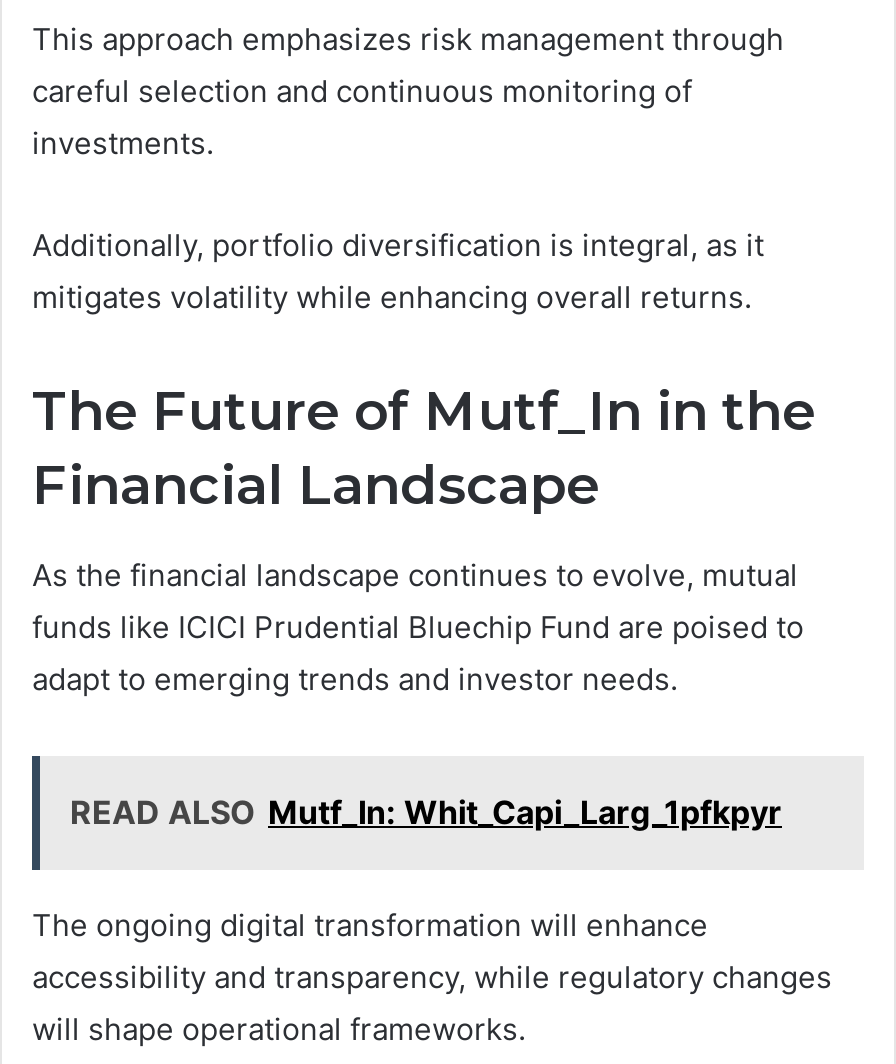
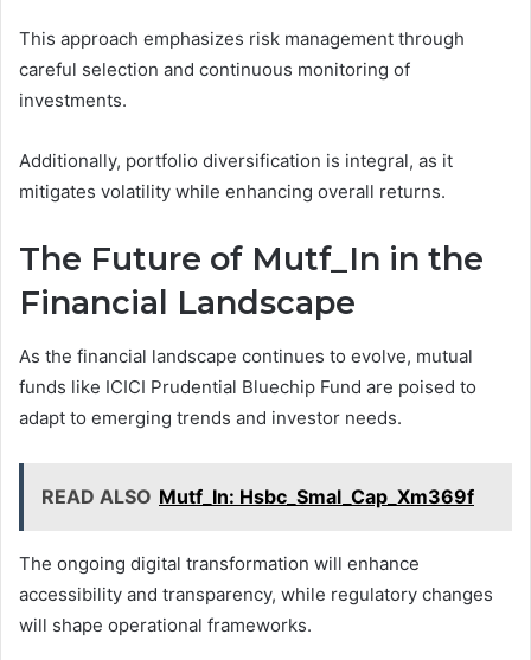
[70,791,782,831] READ ALSO Mutf_In: Whit_Capi_Larg_1pfkpyr -> [41,484,474,508] READ ALSO Mutf_In: Hsbc_Smal_Cap_Xm369f

